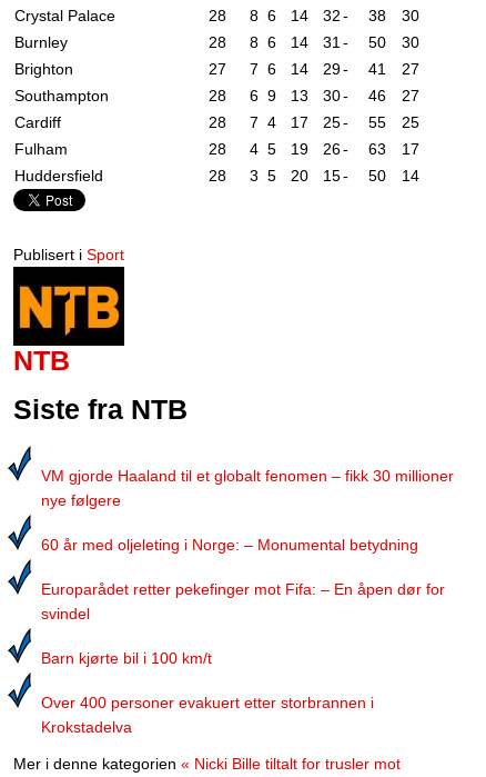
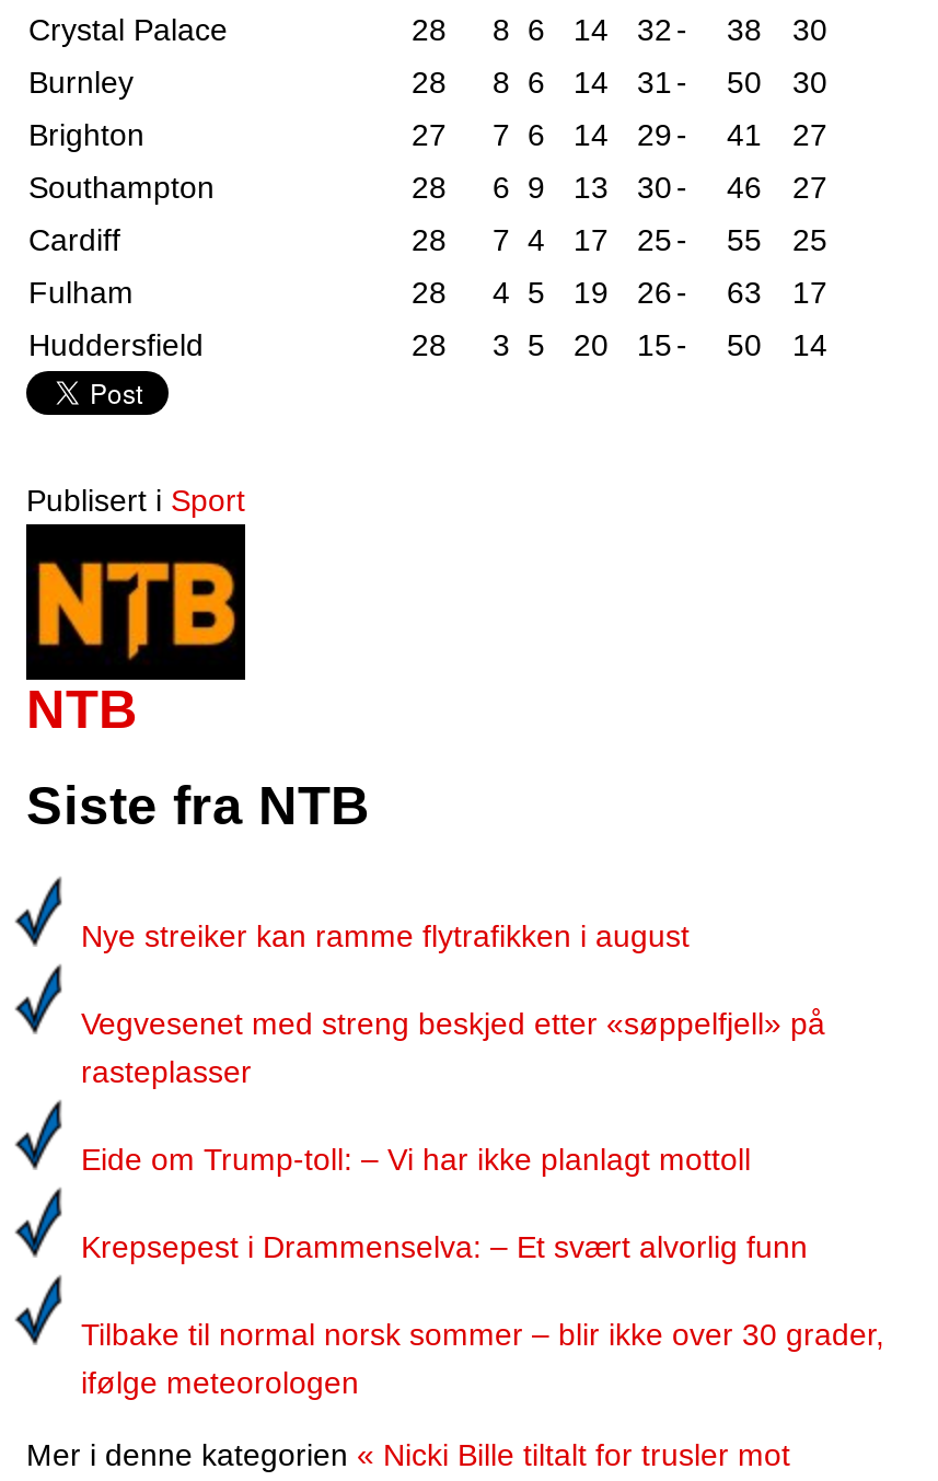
[41,467,454,509] VM gjorde Haaland til et globalt fenomen – fikk 30 millioner | nye følgere -> [81,918,690,953] Nye streiker kan ramme flytrafikken i august
[41,536,418,554] 60 år med oljeleting i Norge: – Monumental betydning -> [81,1006,825,1089] Vegvesenet med streng beskjed etter «søppelfjell» på | rasteplasser
[41,580,445,622] Europarådet retter pekefinger mot Fifa: – En åpen dør for | svindel -> [81,1142,751,1177] Eide om Trump-toll: – Vi har ikke planlagt mottoll
[41,649,212,667] Barn kjørte bil i 100 km/t -> [81,1229,808,1264] Krepsepest i Drammenselva: – Et svært alvorlig funn
[41,694,374,736] Over 400 personer evakuert etter storbrannen i | Krokstadelva -> [81,1317,884,1400] Tilbake til normal norsk sommer – blir ikke over 30 grader, | ifølge meteorologen

